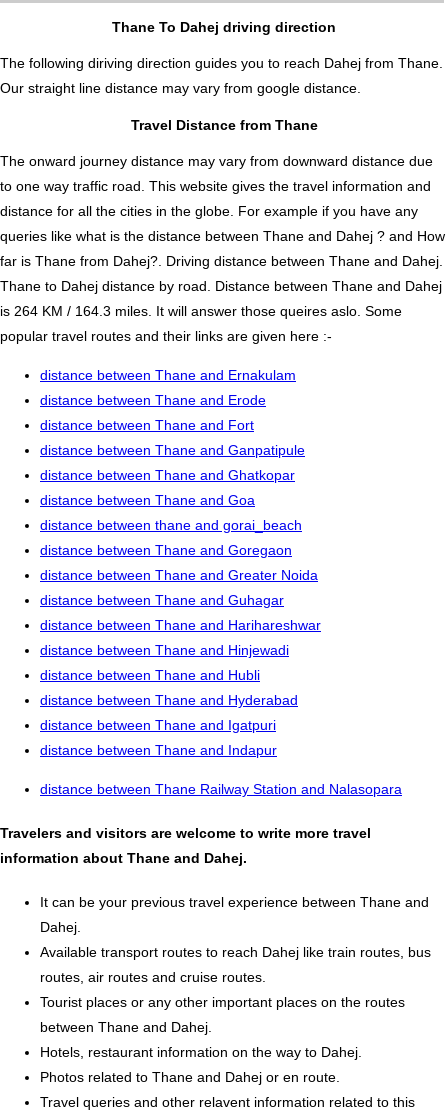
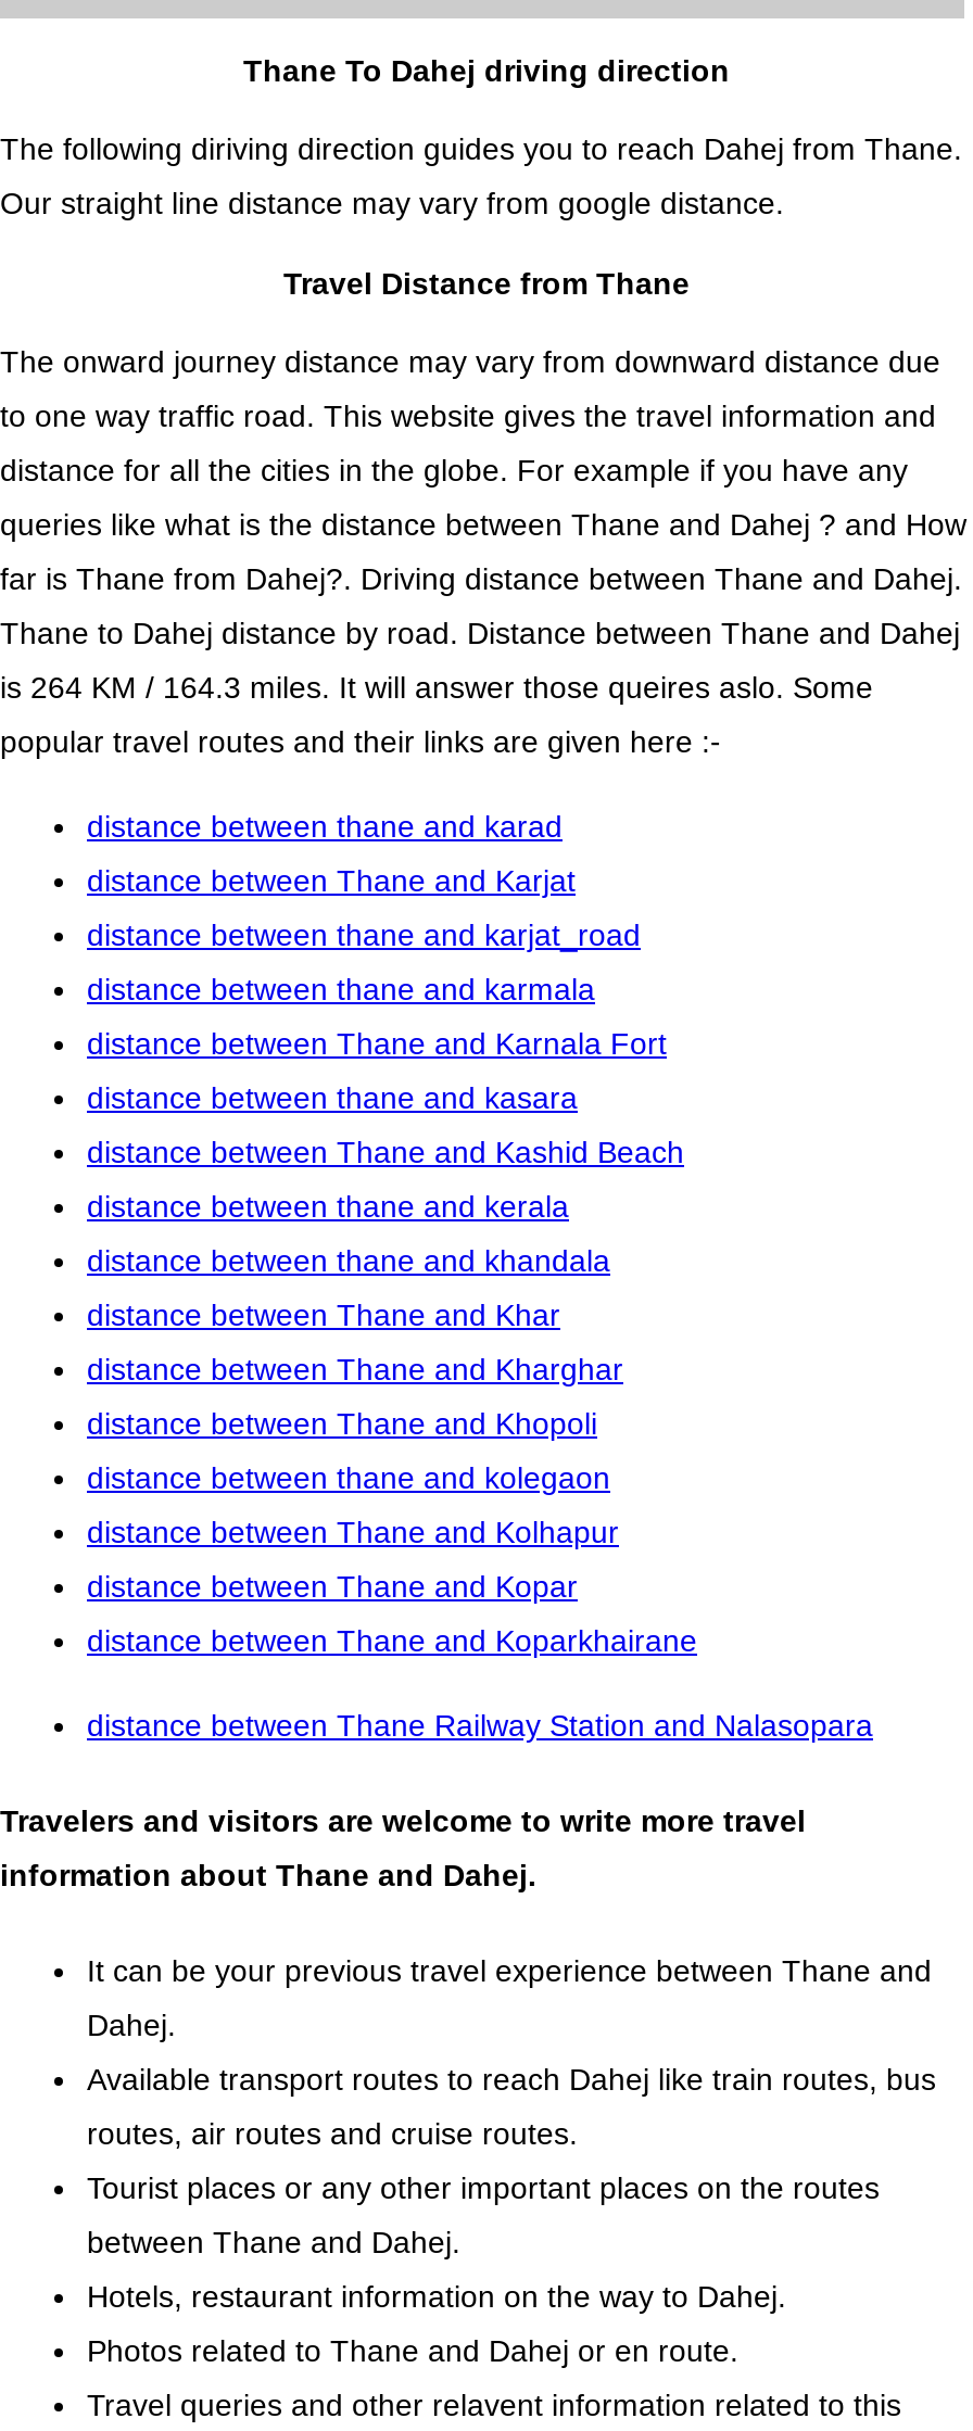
[40,367,296,383] distance between Thane and Ernakulam -> [87,810,563,844] distance between thane and karad
[40,392,266,408] distance between Thane and Erode -> [87,864,576,899] distance between Thane and Karjat
[40,417,254,433] distance between Thane and Fort -> [87,918,641,953] distance between thane and karjat_road
[40,442,305,458] distance between Thane and Ganpatipule -> [87,973,595,1007] distance between thane and karmala
[40,467,295,483] distance between Thane and Ghatkopar -> [87,1027,667,1062] distance between Thane and Karnala Fort
[40,492,255,508] distance between Thane and Goa -> [87,1081,578,1116] distance between thane and kasara
[40,517,302,533] distance between thane and gorai_beach -> [87,1135,684,1170] distance between Thane and Kashid Beach
[40,542,292,558] distance between Thane and Goregaon -> [87,1190,569,1225] distance between thane and kerala
[40,567,318,583] distance between Thane and Greater Noida -> [87,1244,610,1279] distance between thane and khandala
[40,592,284,608] distance between Thane and Guhagar -> [87,1298,560,1333] distance between Thane and Khar
[40,617,321,633] distance between Thane and Harihareshwar -> [87,1353,623,1387] distance between Thane and Kharghar
[40,642,289,658] distance between Thane and Hinjewadi -> [87,1407,597,1442] distance between Thane and Khopoli
[40,667,260,683] distance between Thane and Hubli -> [87,1461,610,1496] distance between thane and kolegaon
[40,692,298,708] distance between Thane and Hyderabad -> [87,1515,619,1550] distance between Thane and Kolhapur
[40,717,276,733] distance between Thane and Igatpuri -> [87,1570,578,1605] distance between Thane and Kopar
[40,742,277,758] distance between Thane and Indapur -> [87,1624,697,1659] distance between Thane and Koparkhairane

